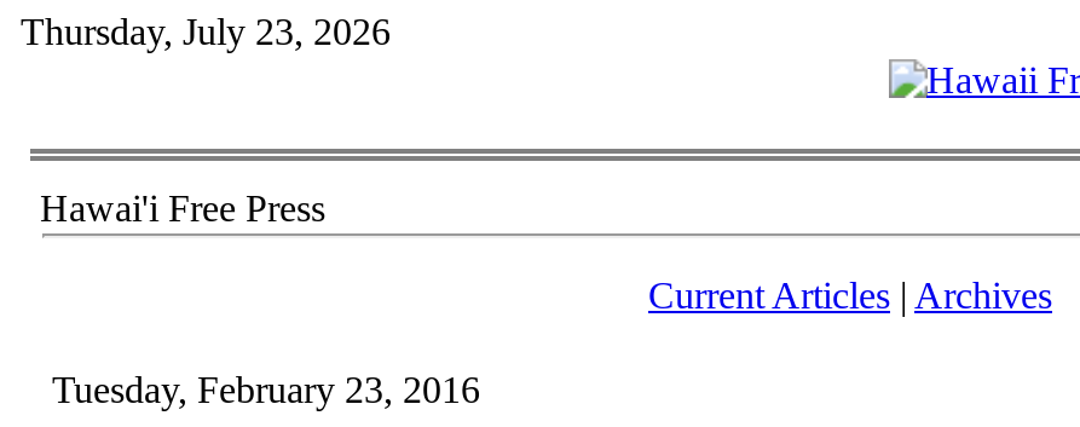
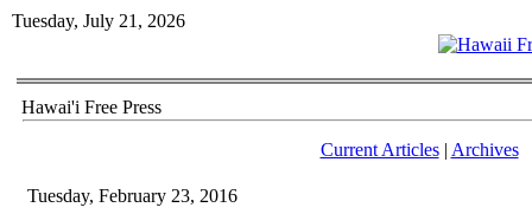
[21,11,391,52] Thursday, July 23, 2026 -> [12,11,185,31] Tuesday, July 21, 2026

